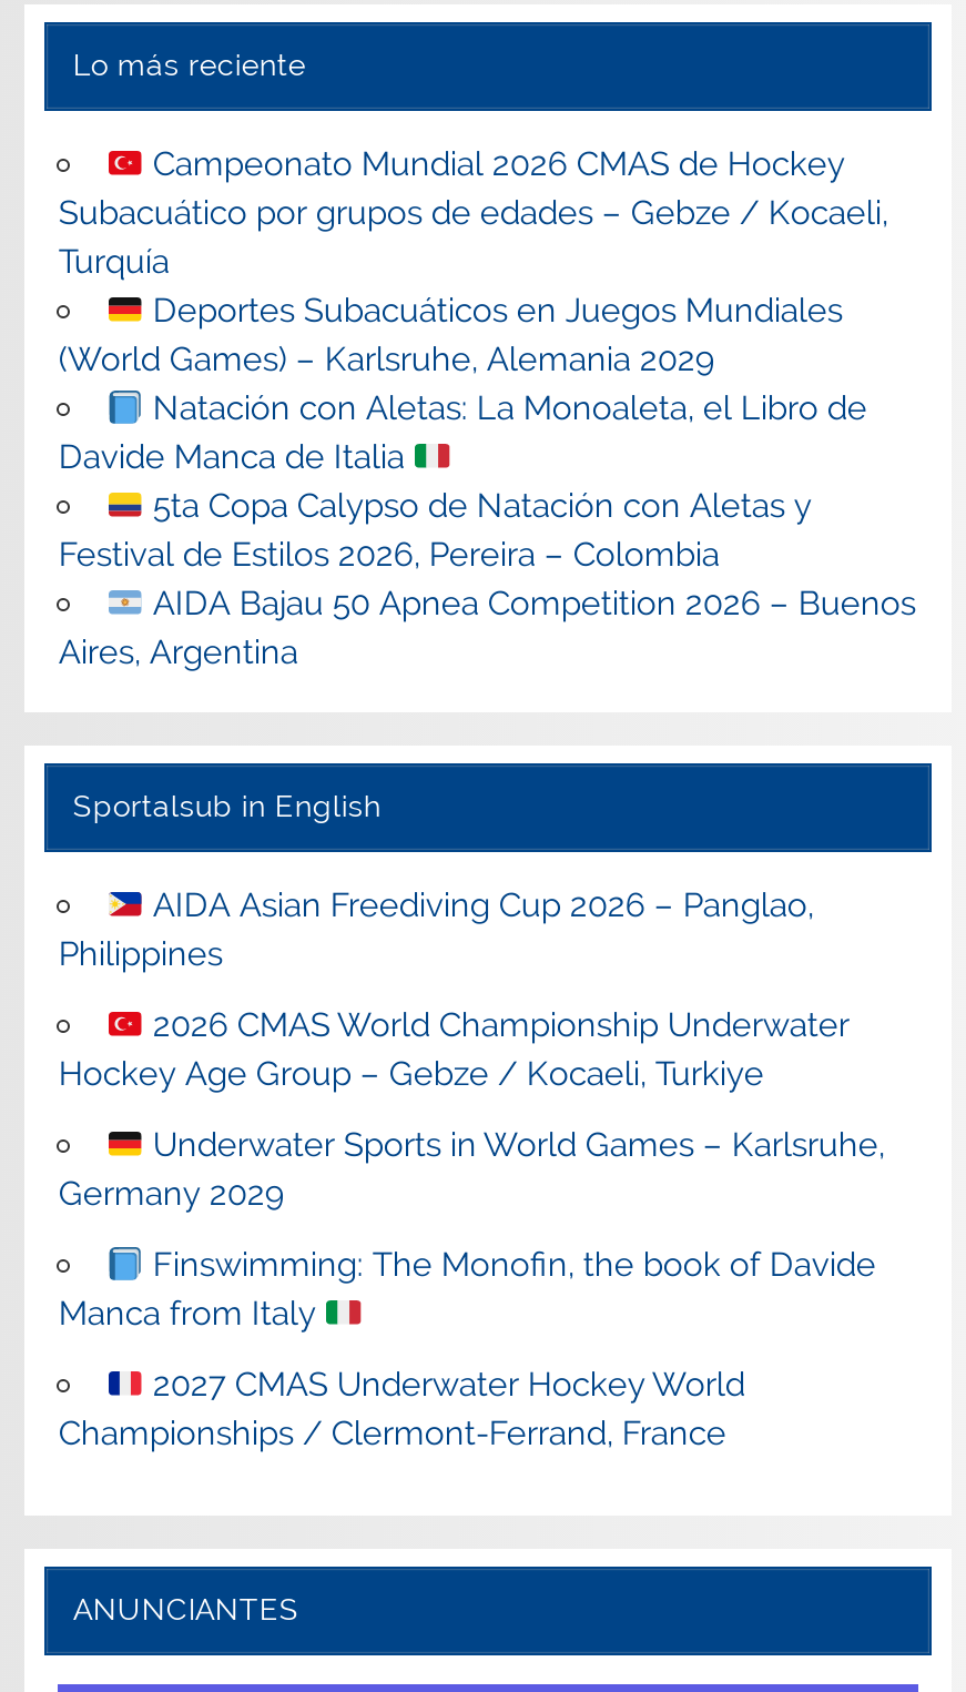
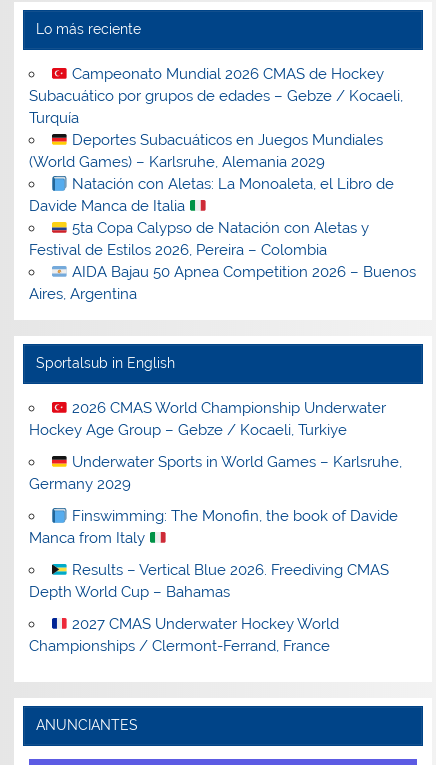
[59,886,814,975] AIDA Asian Freediving Cup 2026 – Panglao, | Philippines -> none
moved [59,1006,885,1334] -> [29,399,402,547]: 2026 CMAS World Championship Underwater | Hockey Age Group – Gebze / Kocaeli, Turkiye | Underwater Sports in World Games – Karlsruhe, | Germany 2029 | Finswimming: The Monofin, the book of Davide | Manca from Italy
none -> [29,561,389,601] Results – Vertical Blue 2026. Freediving CMAS | Depth World Cup – Bahamas

